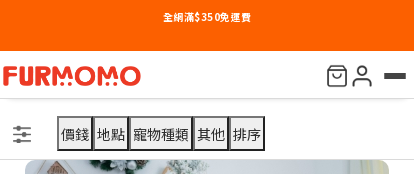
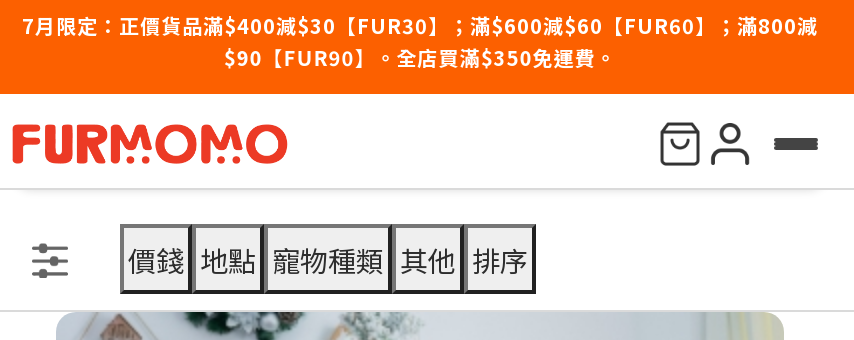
[162,9,251,24] 全網滿$350免運費 -> [22,10,818,72] 7月限定：正價貨品滿$400減$30【FUR30】；滿$600減$60【FUR60】；滿800減 | $90【FUR90】。全店買滿$350免運費。

